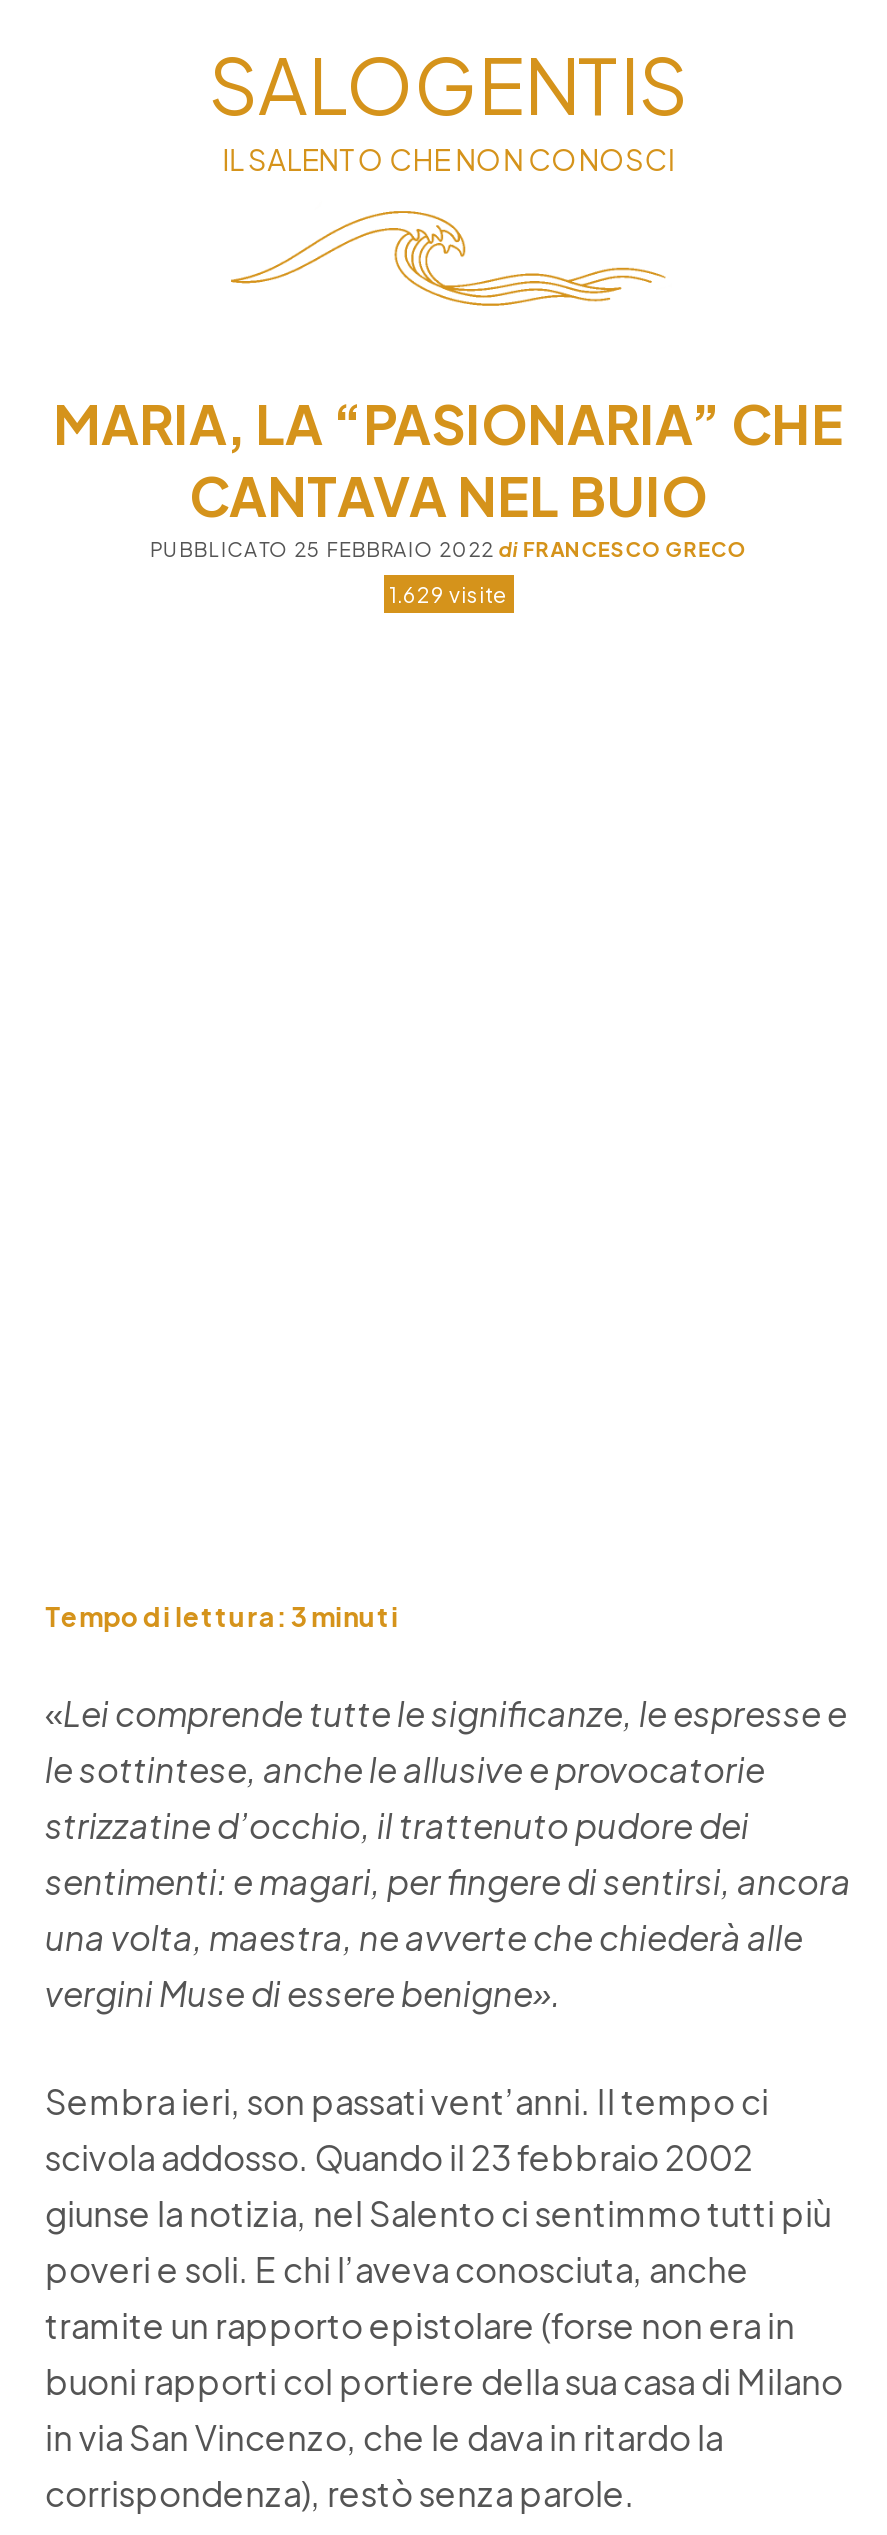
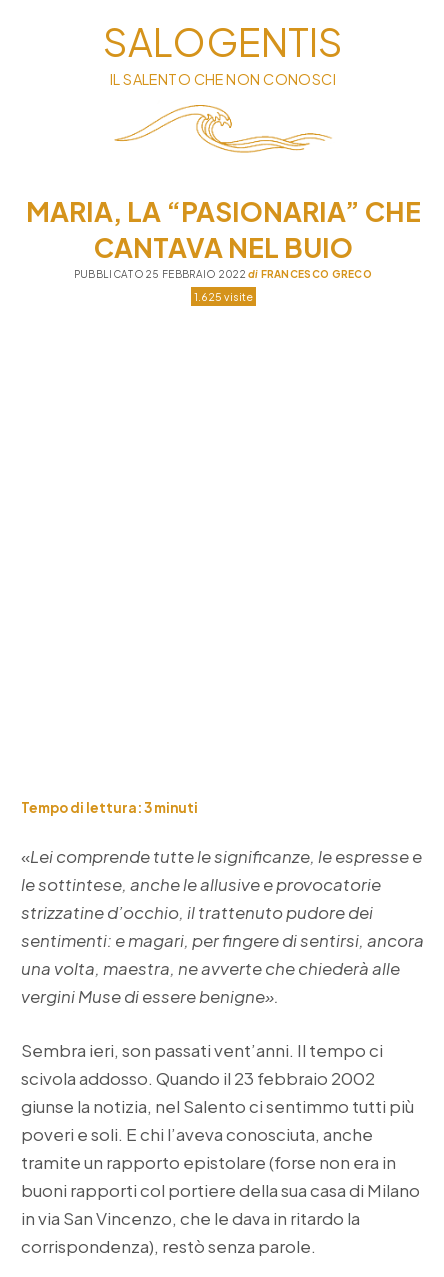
[389,581,507,607] 1.629 visite -> [193,290,252,303] 1.625 visite

